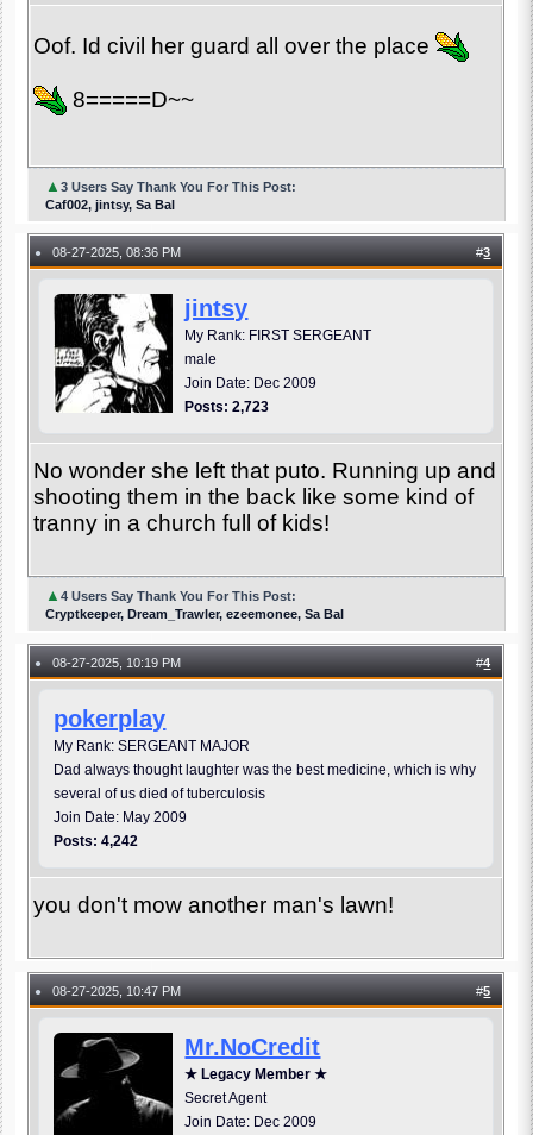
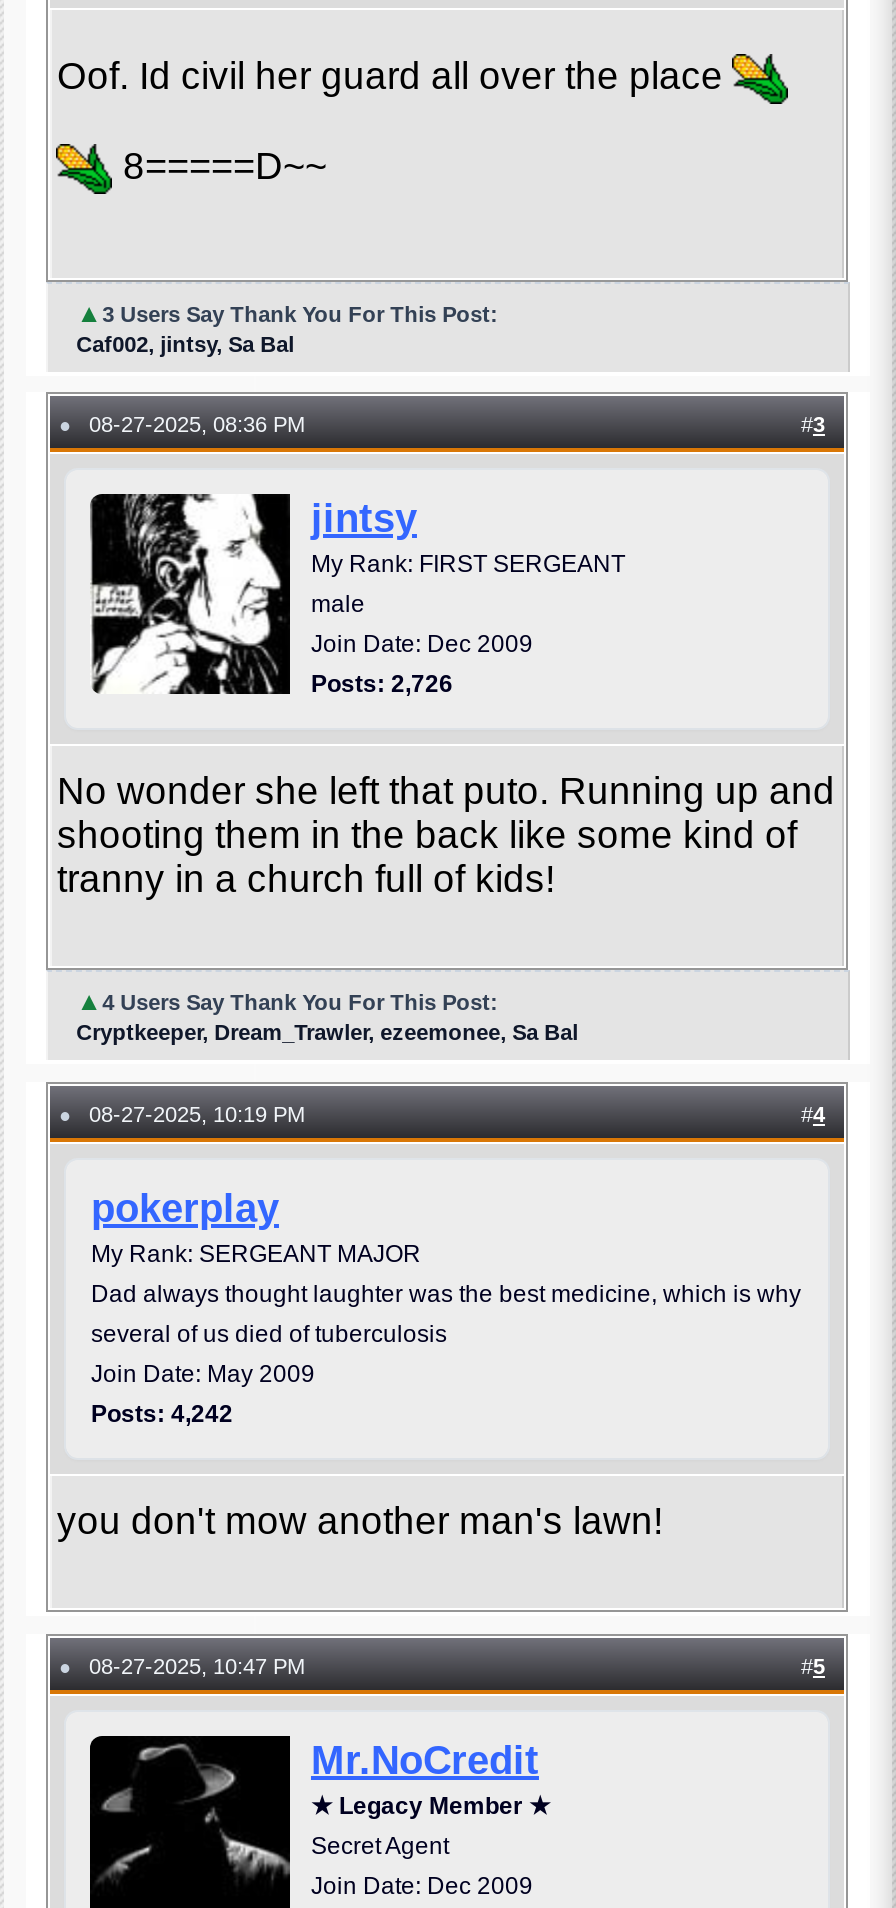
[185,399,269,416] Posts: 2,723 -> [311,671,453,699] Posts: 2,726

